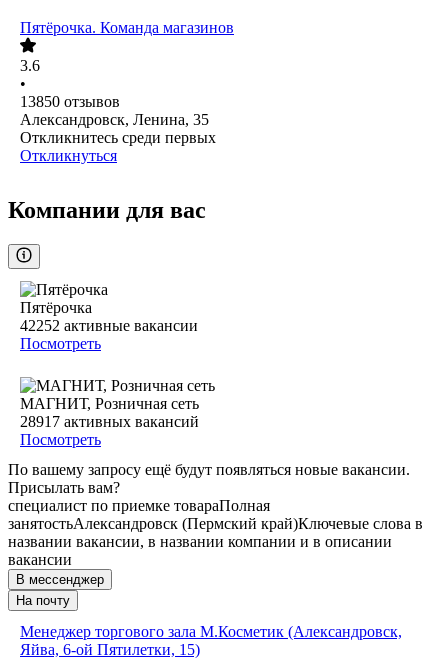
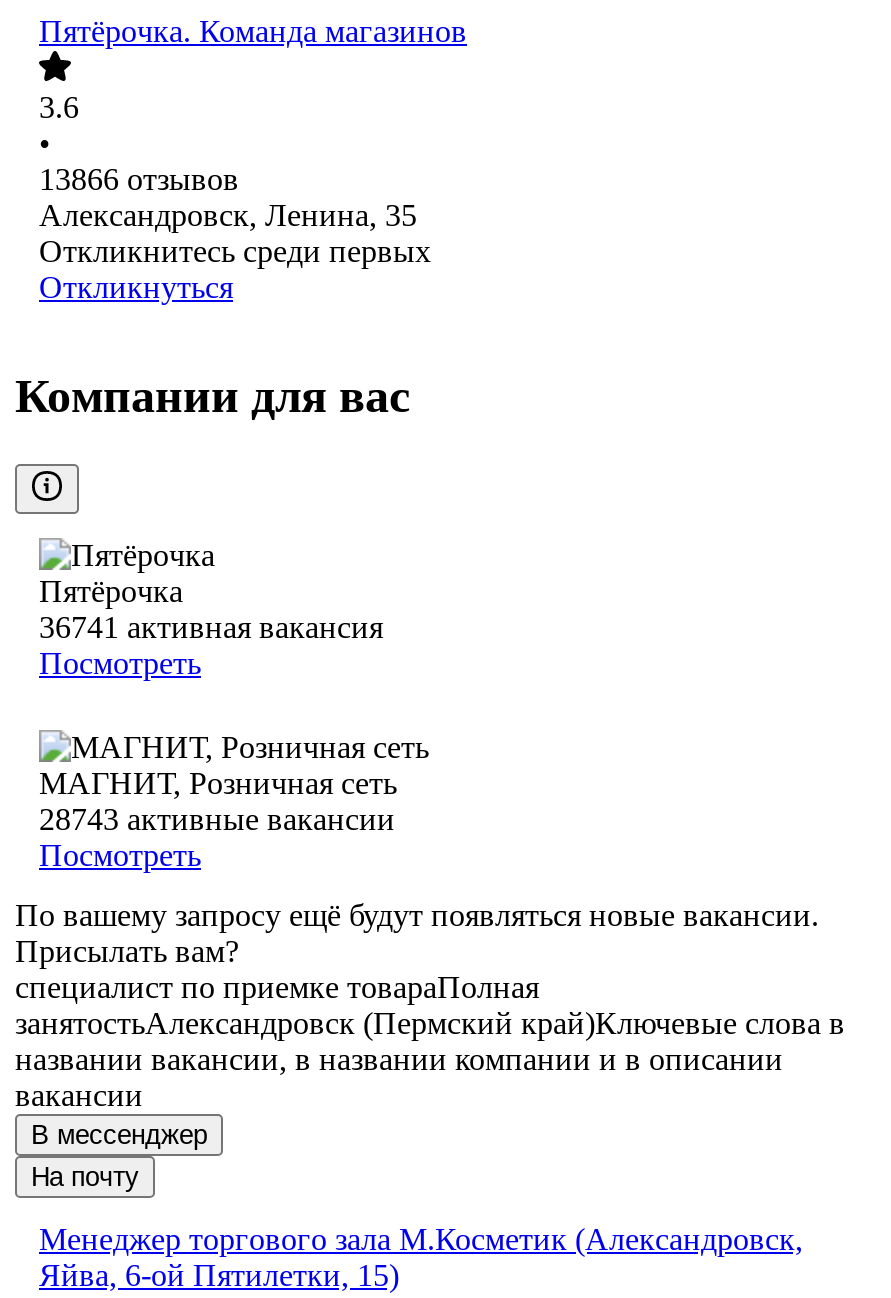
[20,93,120,110] 13850 отзывов -> [39,163,239,197] 13866 отзывов
[20,317,198,334] 42252 активные вакансии -> [39,611,383,645] 36741 активная вакансия
[20,413,199,430] 28917 активных вакансий -> [39,803,395,837] 28743 активные вакансии

